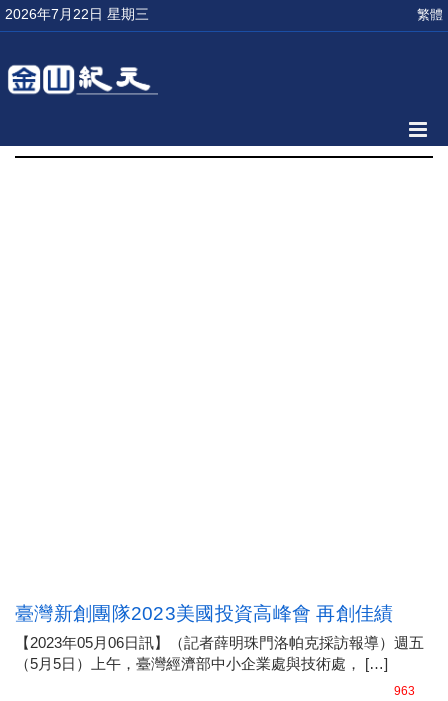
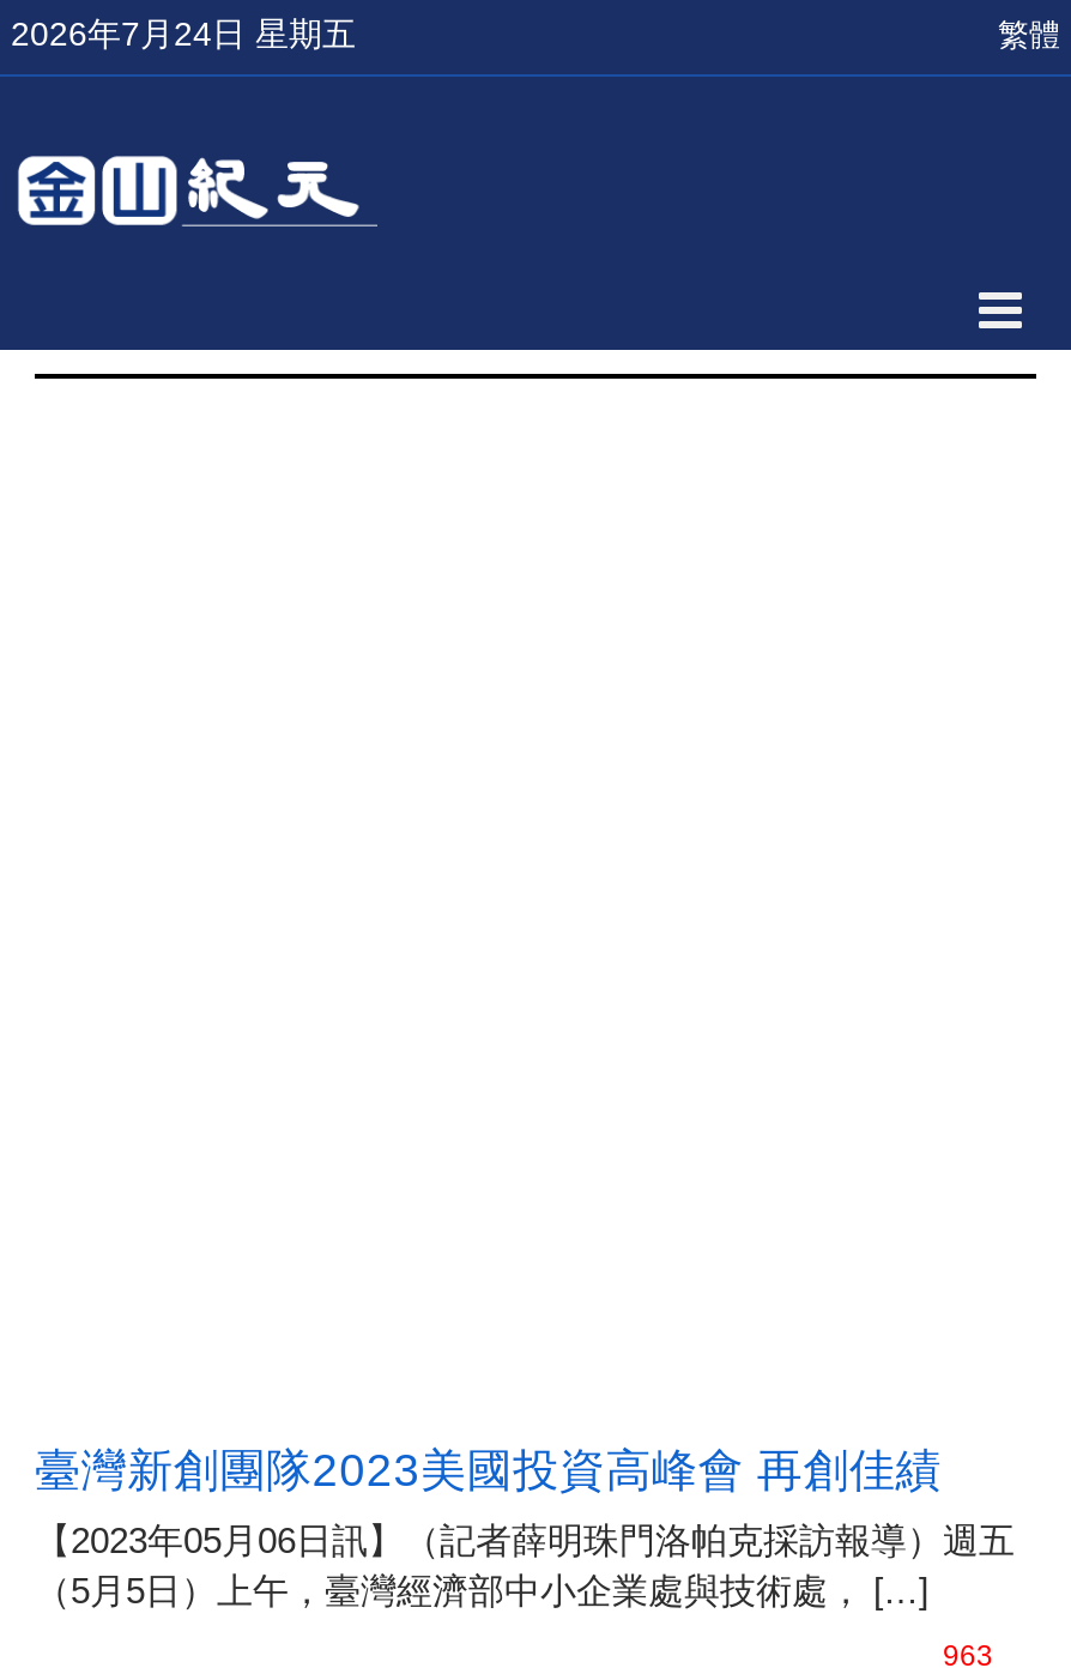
[5,6,149,22] 2026年7月22日 星期三 -> [11,14,356,53] 2026年7月24日 星期五

